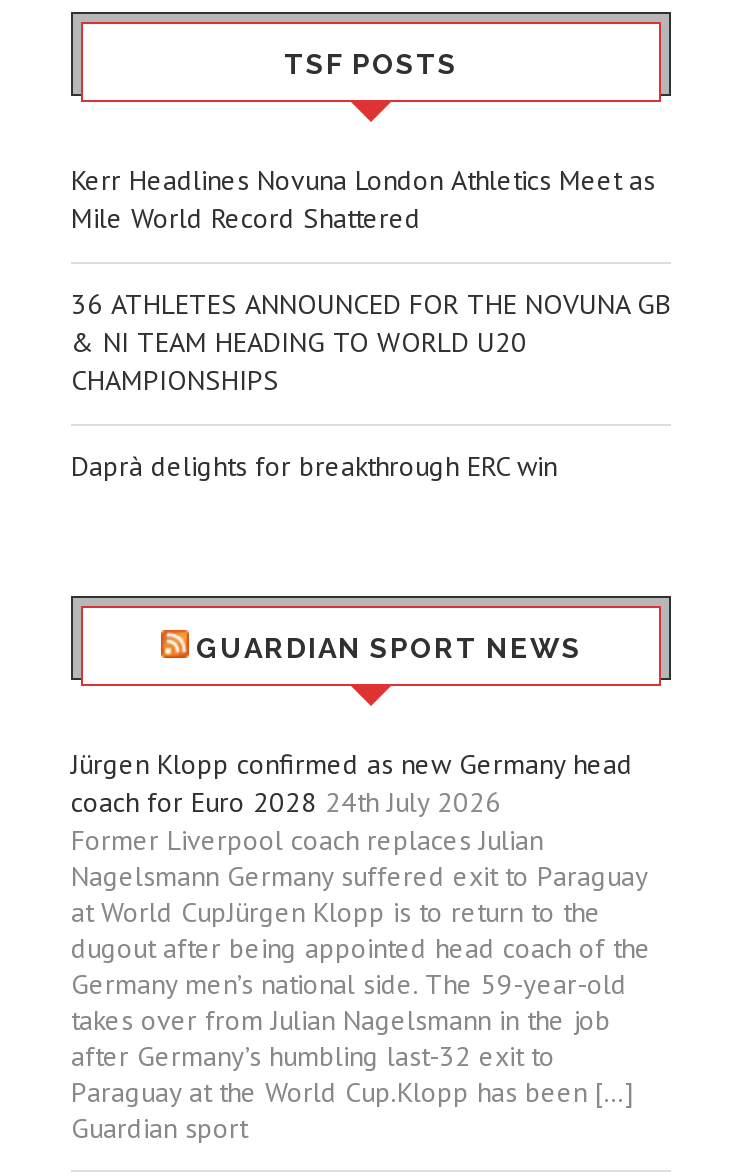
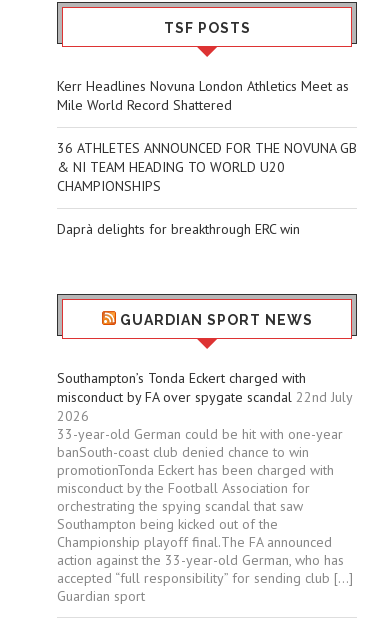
[71,745,651,1109] Jürgen Klopp confirmed as new Germany head | coach for Euro 2028 24th July 2026 | Former Liverpool coach replaces Julian | Nagelsmann Germany suffered exit to Paraguay | at World CupJürgen Klopp is to return to the | dugout after being appointed head coach of the | Germany men’s national side. The 59-year-old | takes over from Julian Nagelsmann in the job | after Germany’s humbling last-32 exit to | Paraguay at the World Cup.Klopp has been […] -> [57,369,353,587] Southampton’s Tonda Eckert charged with | misconduct by FA over spygate scandal 22nd July | 2026 | 33-year-old German could be hit with one-year | banSouth-coast club denied chance to win | promotionTonda Eckert has been charged with | misconduct by the Football Association for | orchestrating the spying scandal that saw | Southampton being kicked out of the | Championship playoff final.The FA announced | action against the 33-year-old German, who has | accepted “full responsibility” for sending club […]

